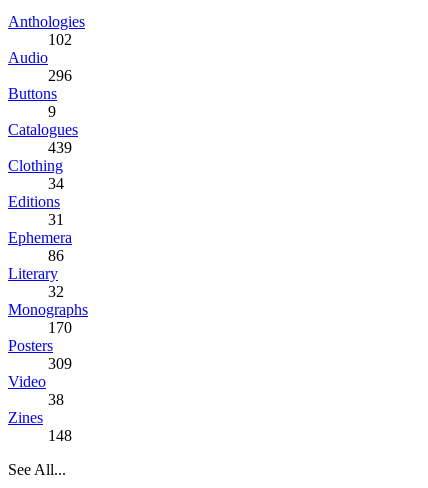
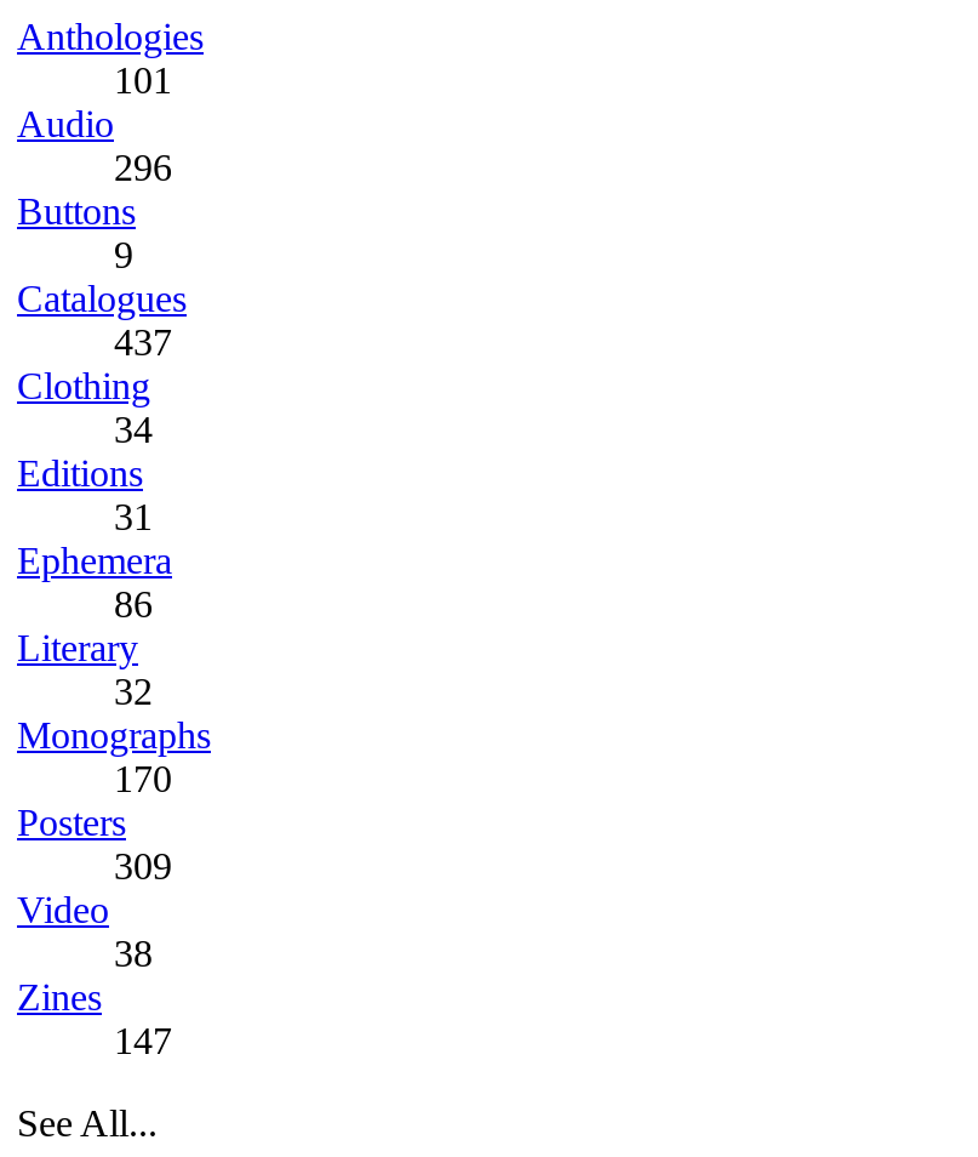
[48,31,72,48] 102 -> [114,59,172,101] 101
[48,139,72,156] 439 -> [114,321,172,363] 437
[48,427,72,444] 148 -> [114,1020,172,1061] 147

